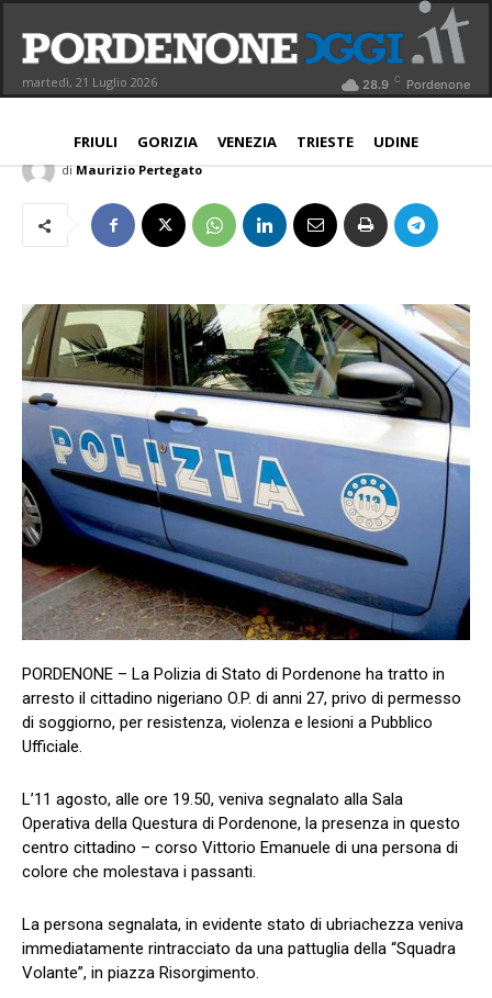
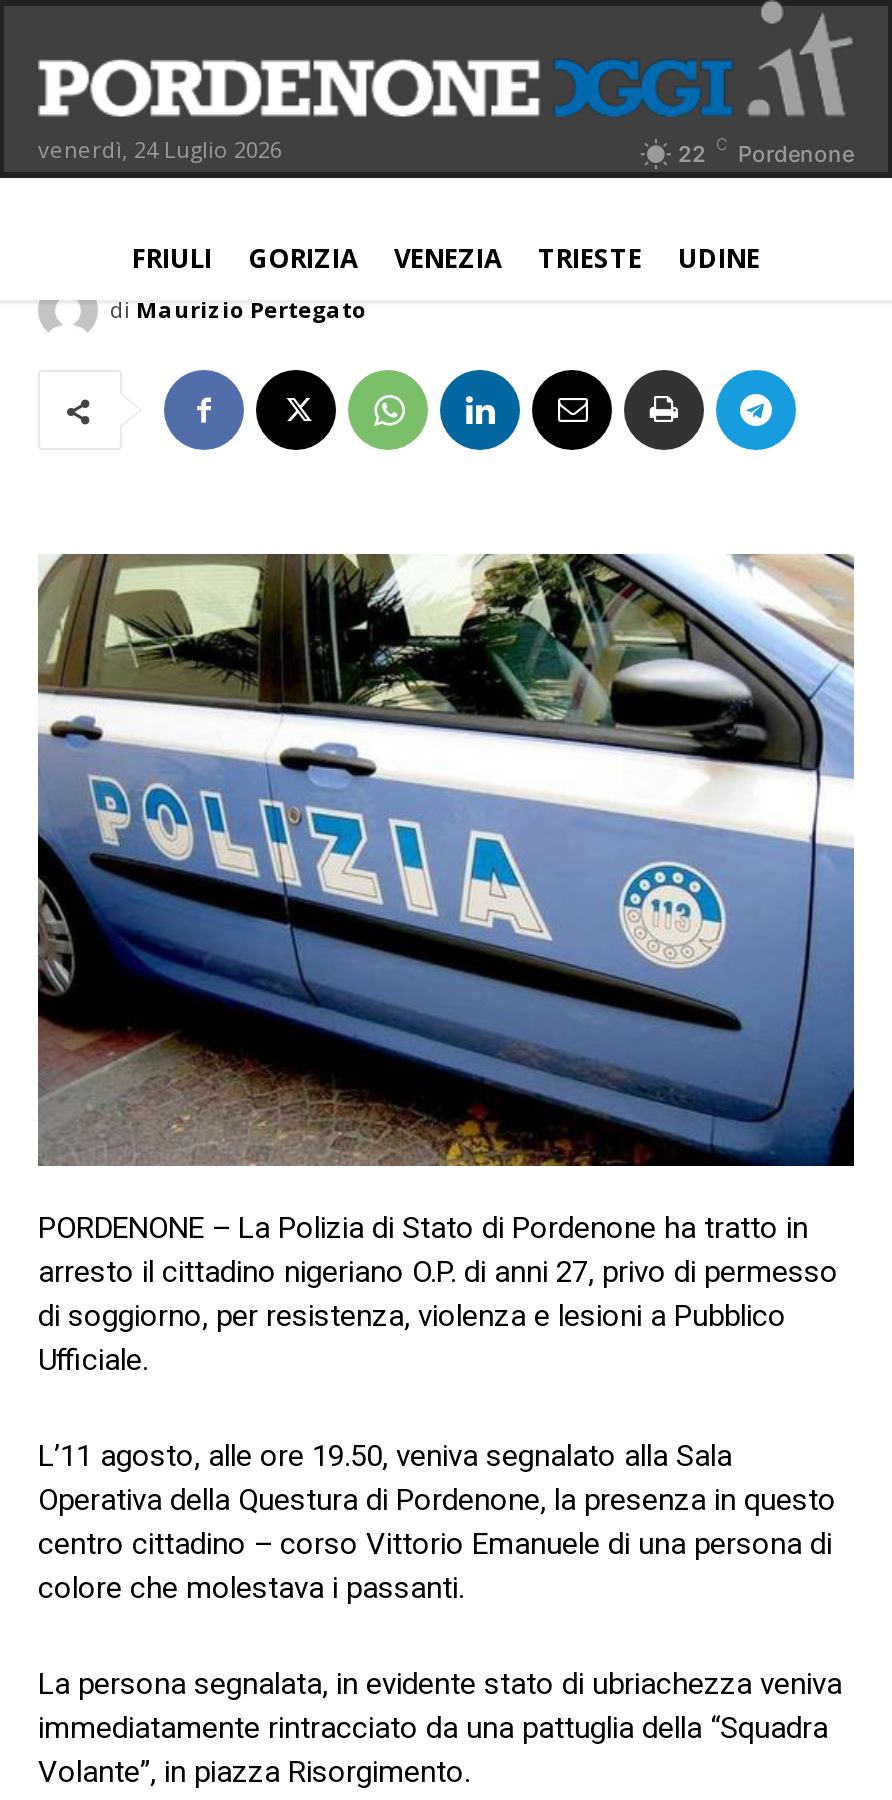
[22,74,157,90] martedì, 21 Luglio 2026 -> [38,134,282,164] venerdì, 24 Luglio 2026
[362,73,470,92] 28.9 C Pordenone -> [678,134,854,168] 22 C Pordenone

